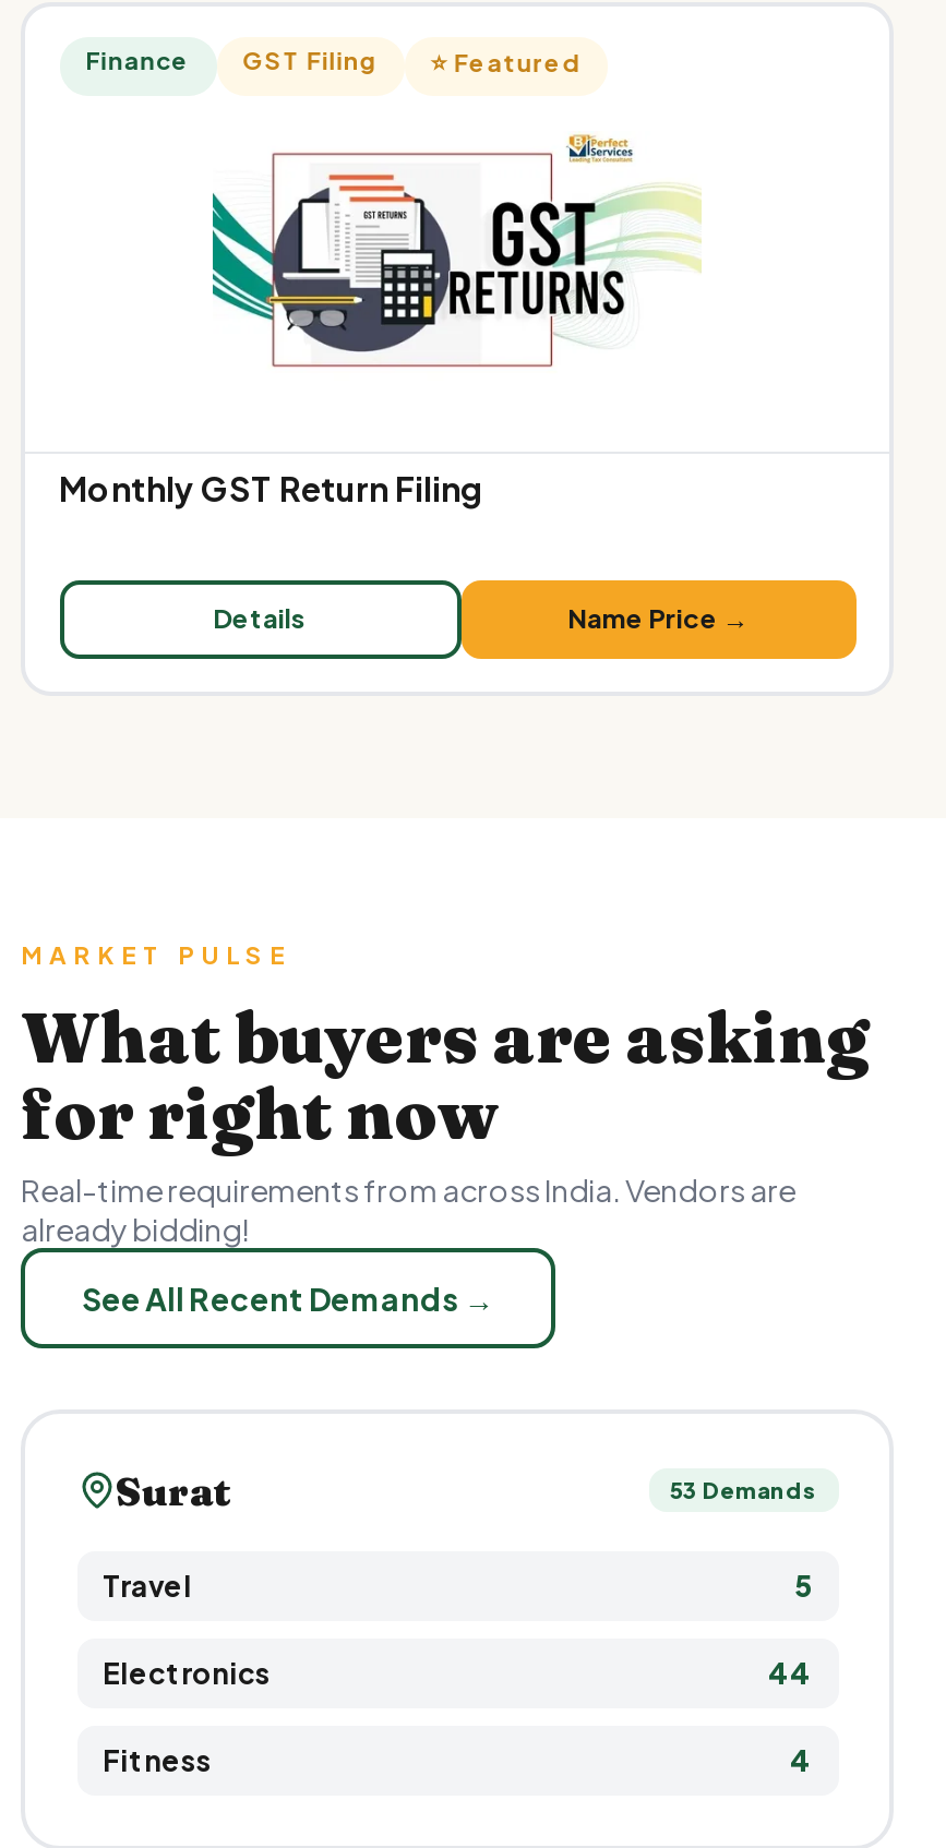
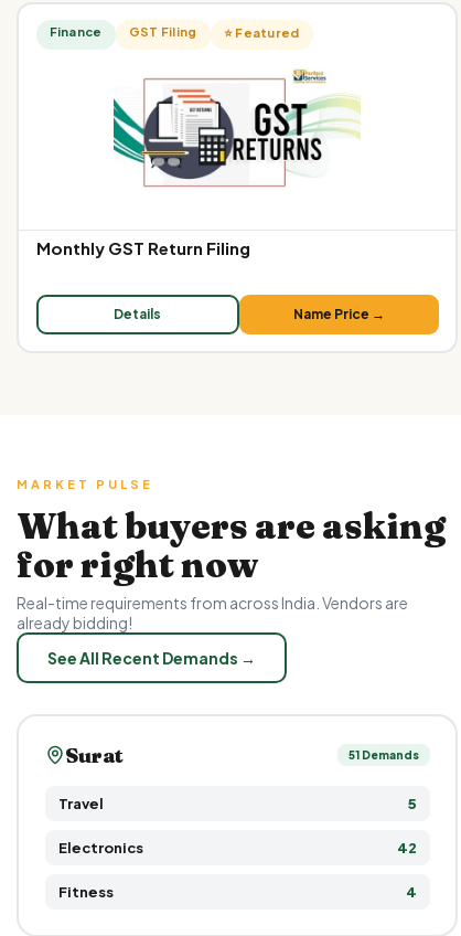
[670,1477,816,1503] 53 Demands -> [348,748,419,762] 51 Demands
[768,1655,812,1690] 44 -> [396,838,416,856] 42

